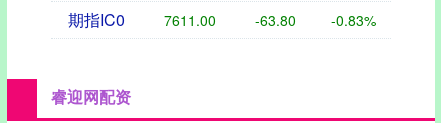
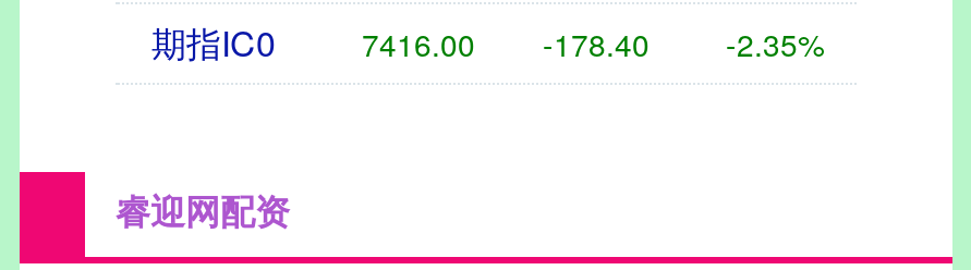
[164,10,216,30] 7611.00 -> [362,23,475,66] 7416.00
[255,10,296,30] -63.80 -> [543,23,650,66] -178.40
[331,10,376,30] -0.83% -> [726,23,824,66] -2.35%

